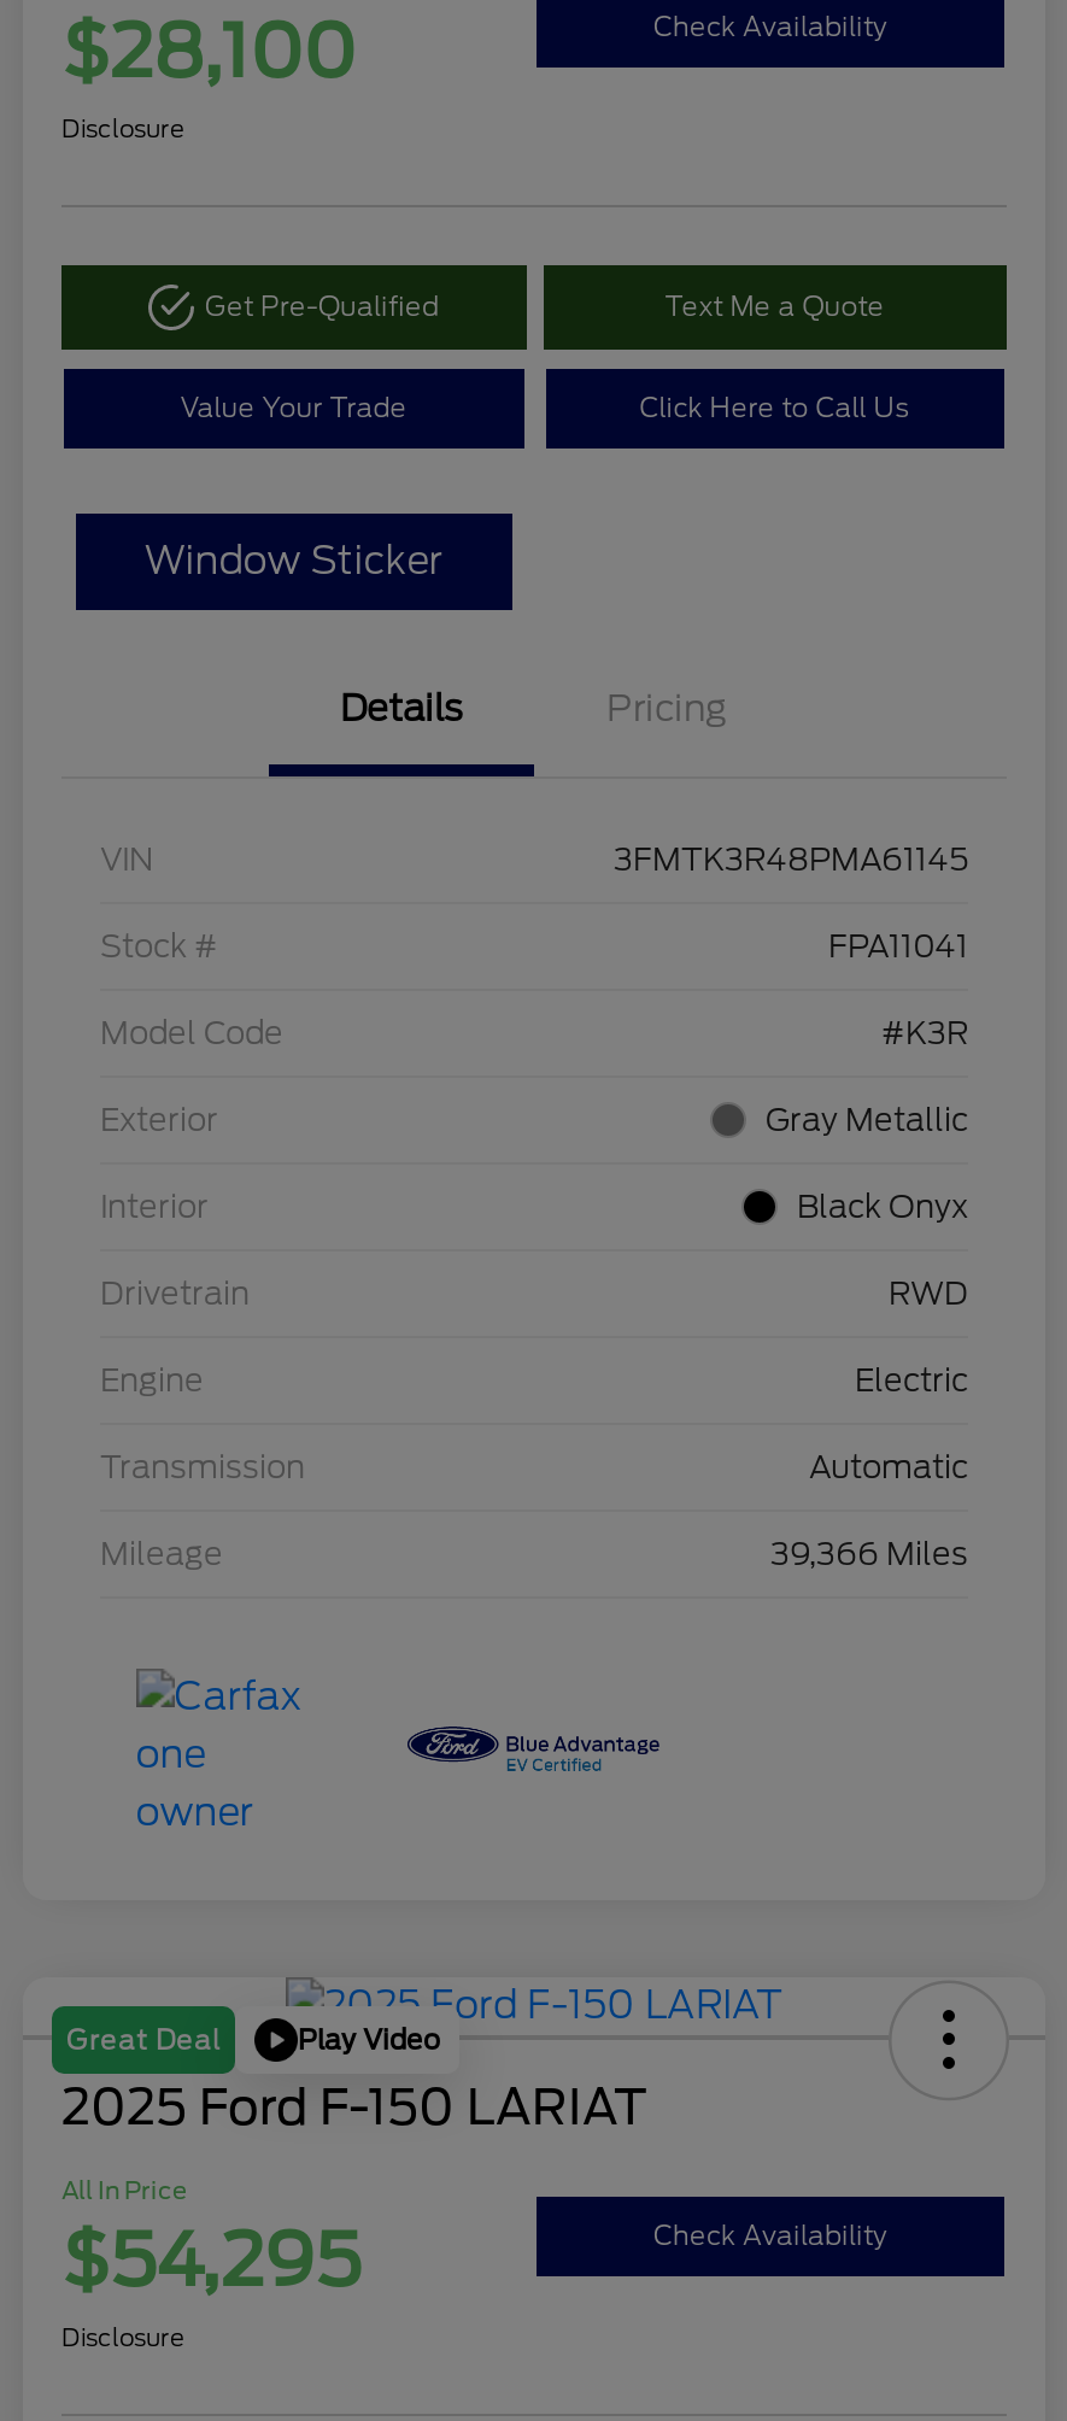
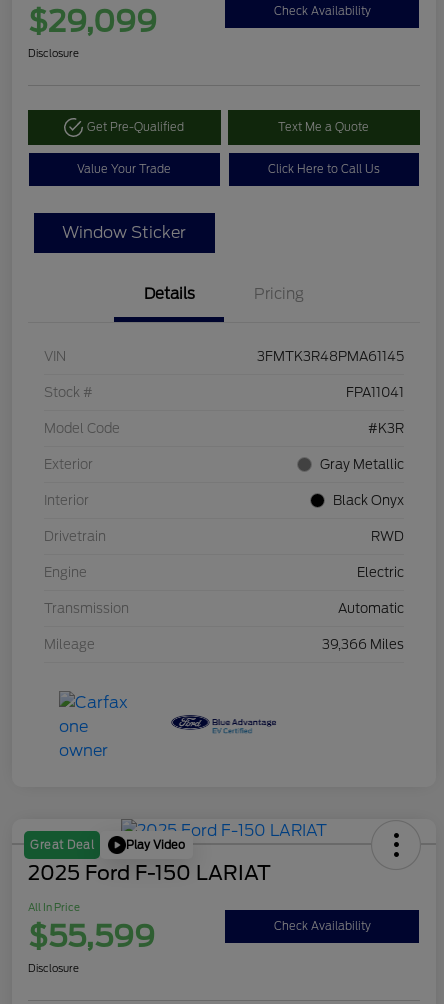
[61,7,356,94] $28,100 -> [28,3,157,39] $29,099
[61,2216,360,2303] $54,295 -> [28,918,155,954] $55,599

